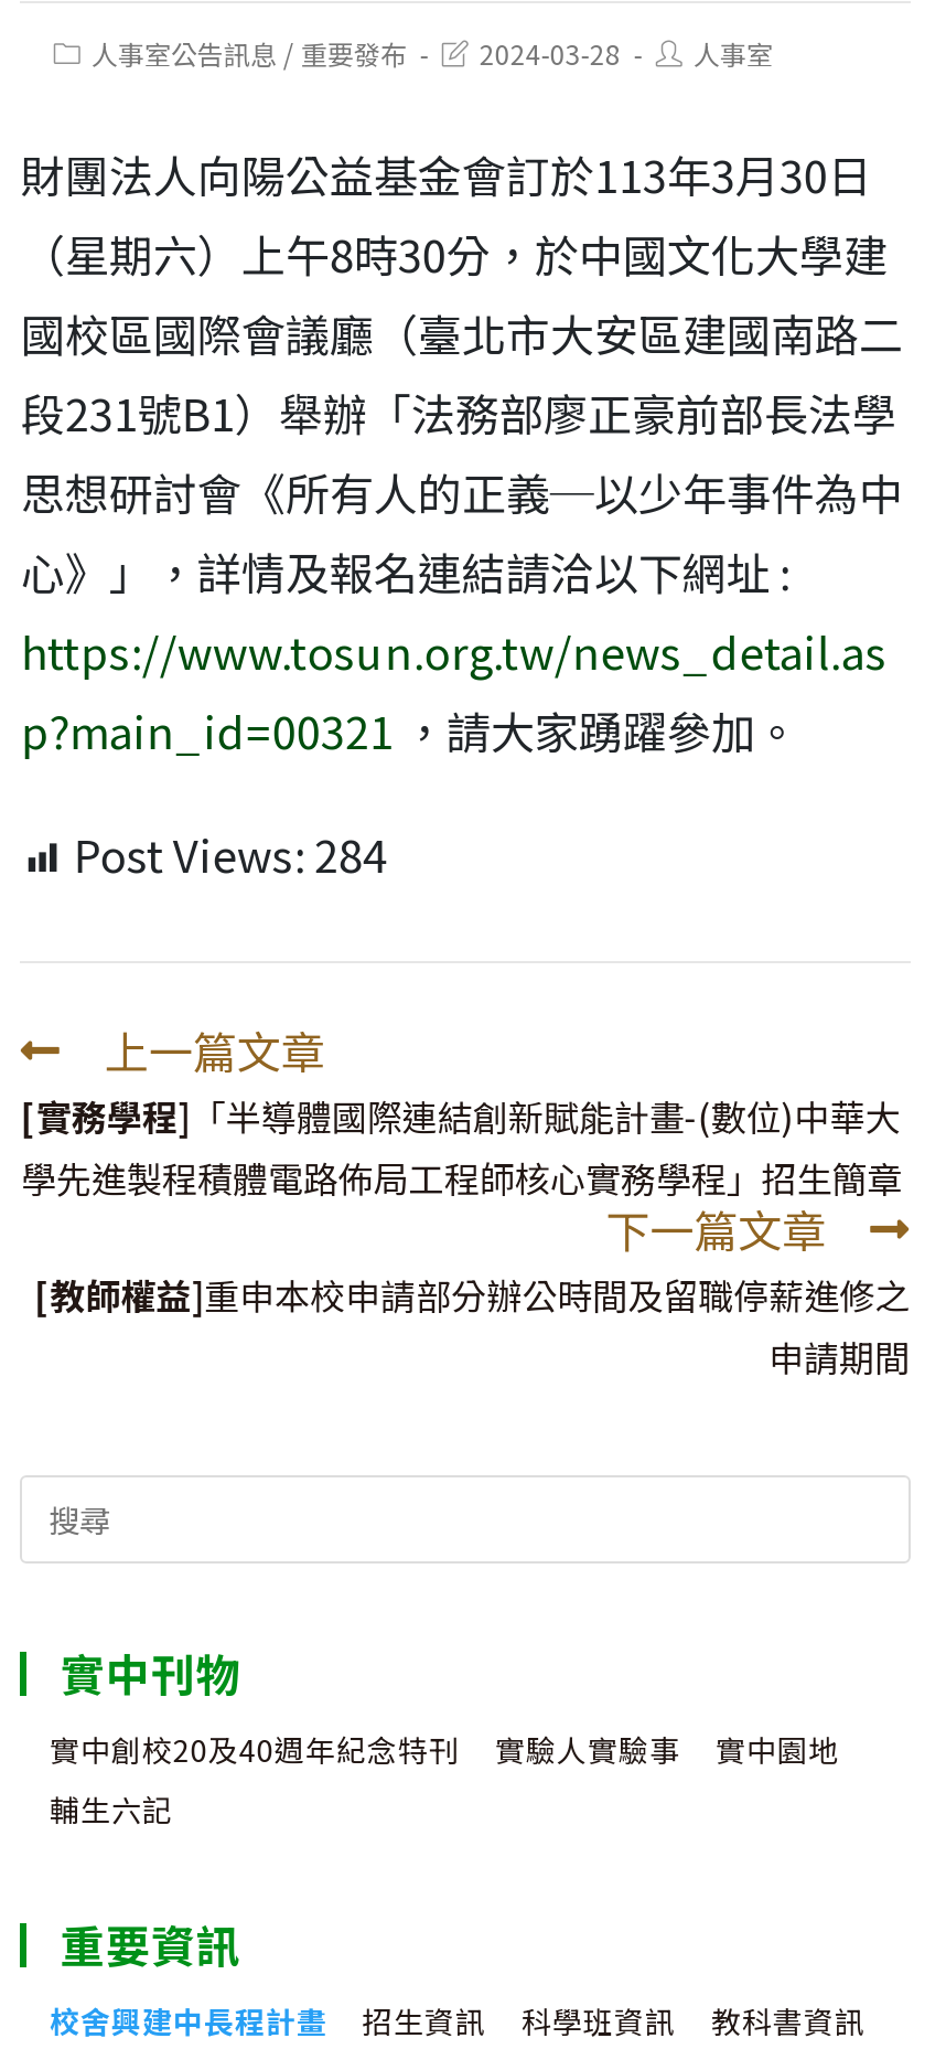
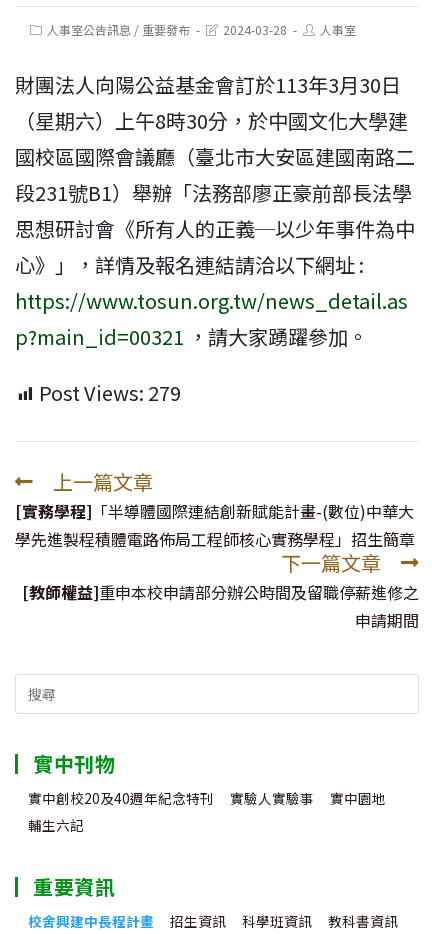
[74,822,387,886] Post Views: 284 -> [39,378,181,407] Post Views: 279

